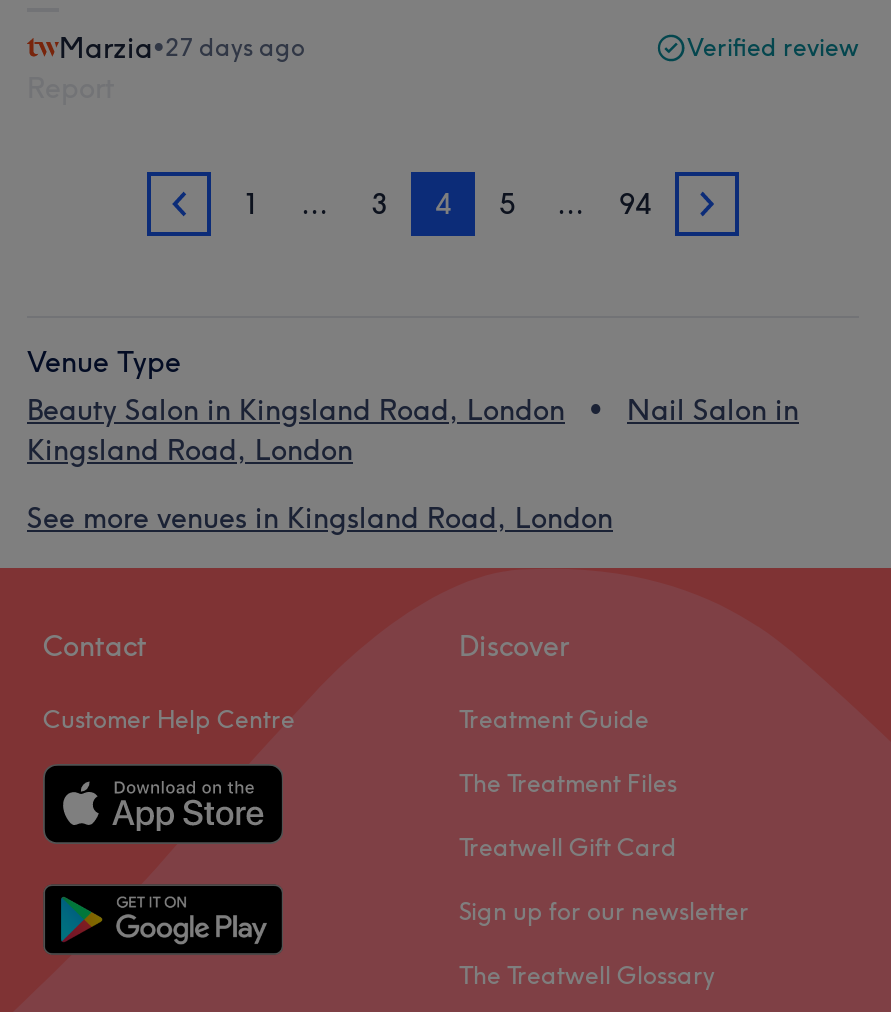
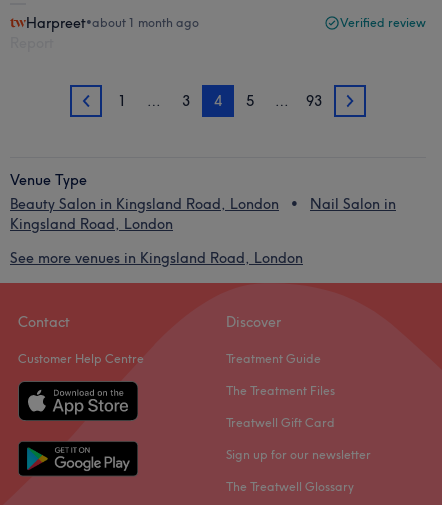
[59,30,305,66] Marzia•27 days ago -> [26,14,199,32] Harpreet•about 1 month ago
[619,186,651,222] 94 -> [306,92,322,110] 93

